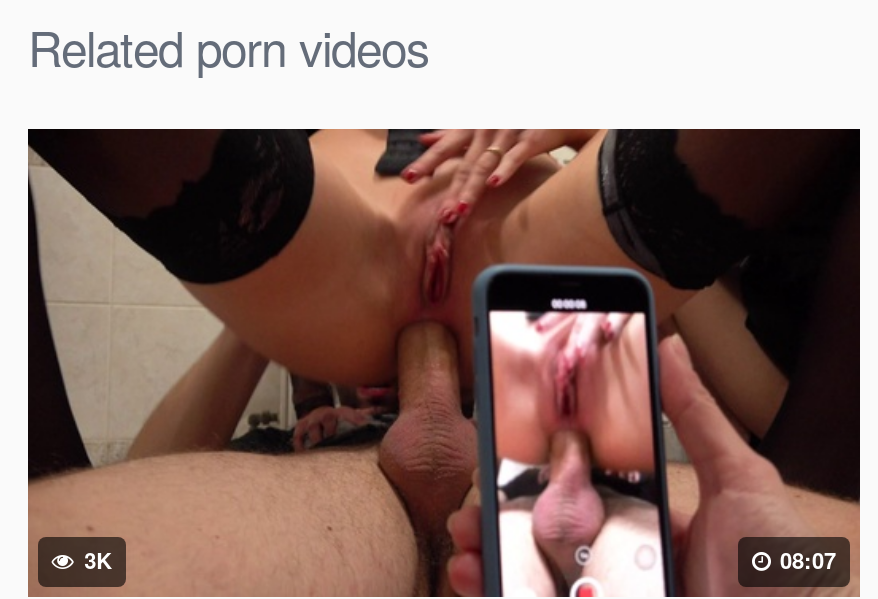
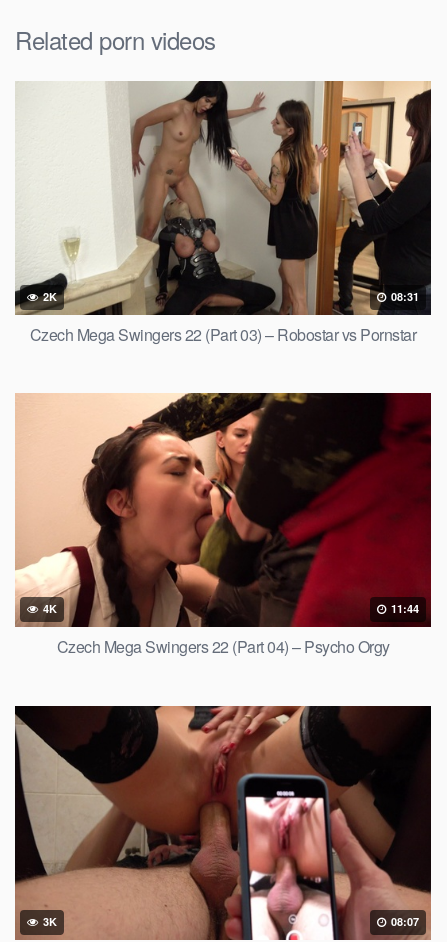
none -> [14,80,432,345] [image] | 2K | 08:31 | Czech Mega Swingers 22 (Part 03) – Robostar vs Pornstar
none -> [15,392,432,658] [image] | 4K | 11:44 | Czech Mega Swingers 22 (Part 04) – Psycho Orgy

